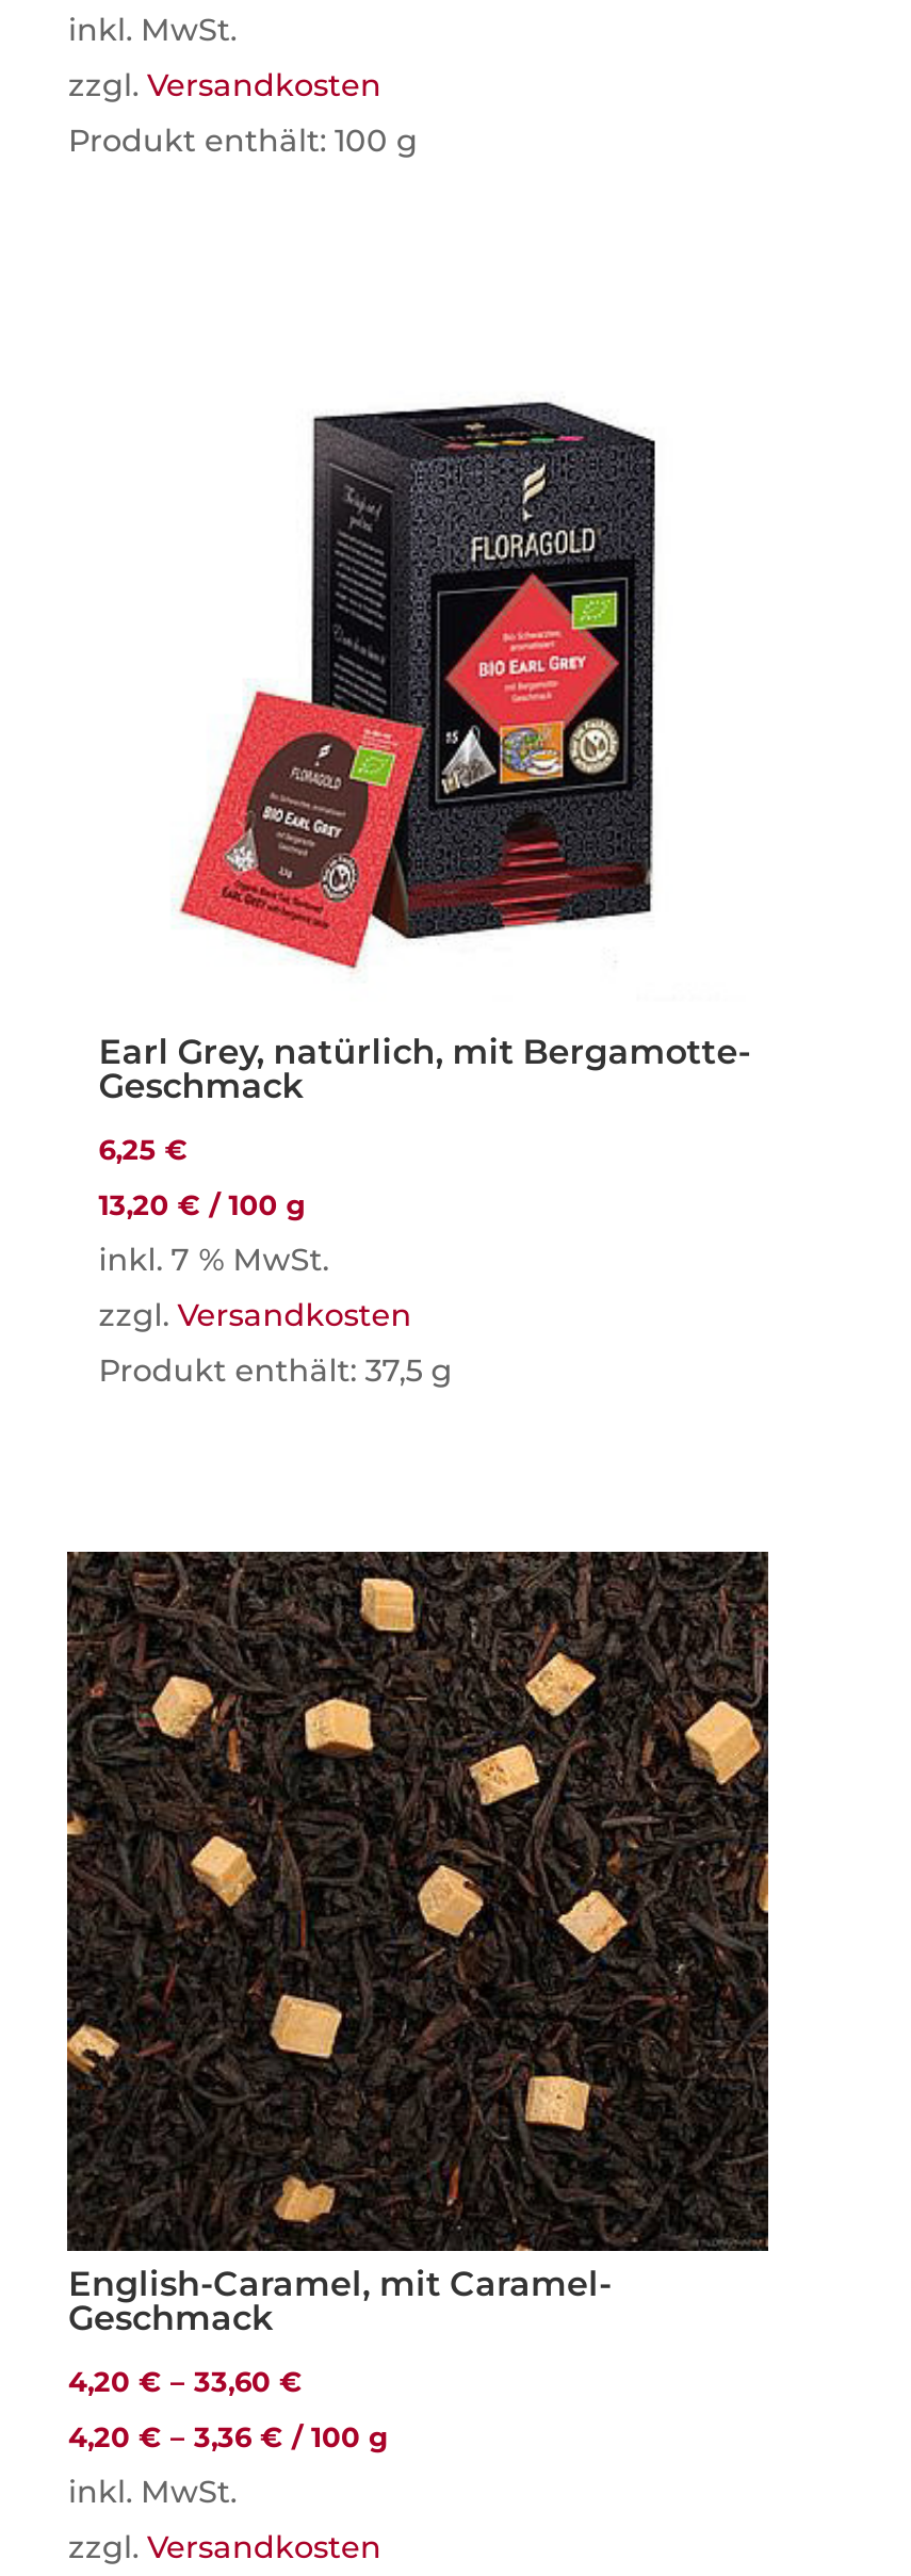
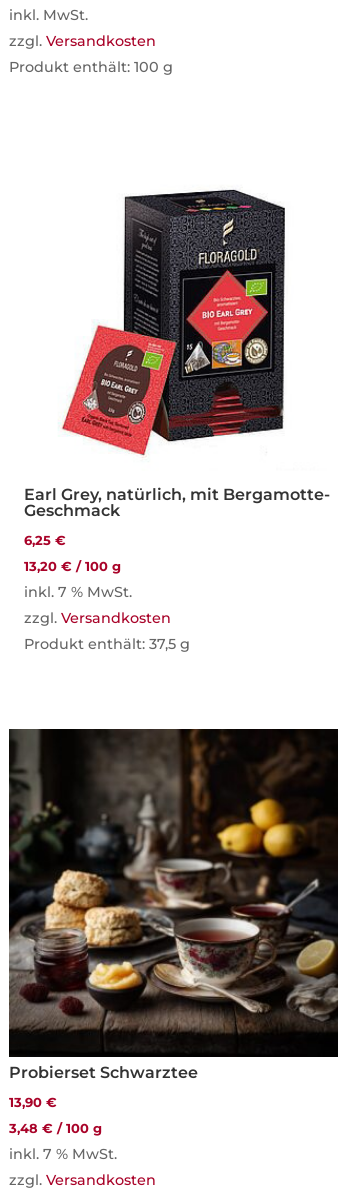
[65,1552,770,2338] [image] | English-Caramel, mit Caramel- | Geschmack -> [9,729,339,1082] [image] | Probierset Schwarztee
[68,2364,303,2398] 4,20 €– 33,60 € -> [9,1094,57,1110] 13,90 €
[68,2419,388,2453] 4,20 €– 3,36 €/ 100 g -> [9,1120,102,1136] 3,48 €/ 100 g
[68,2473,237,2511] inkl. MwSt. -> [9,1145,117,1163] inkl. 7 % MwSt.

